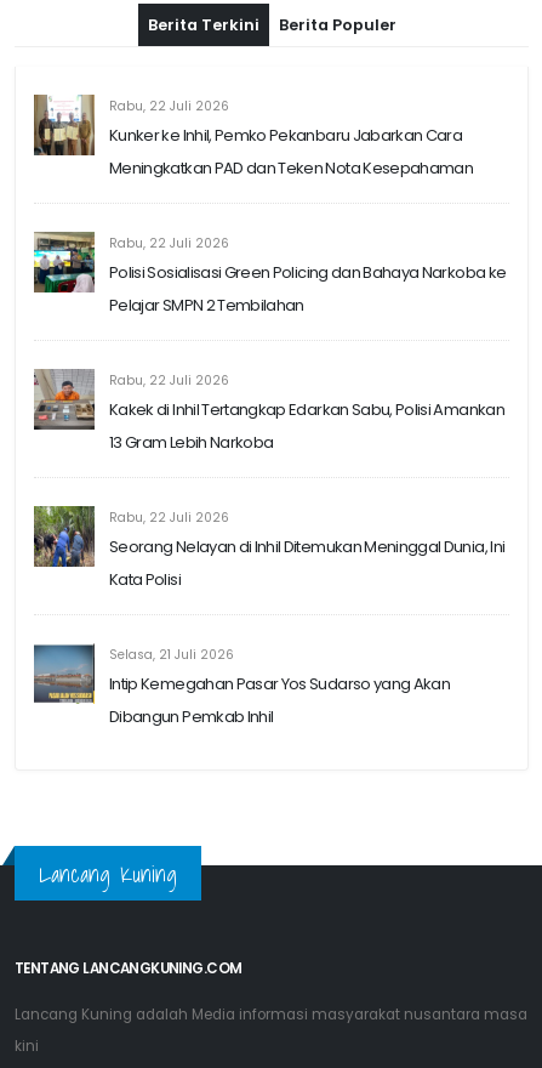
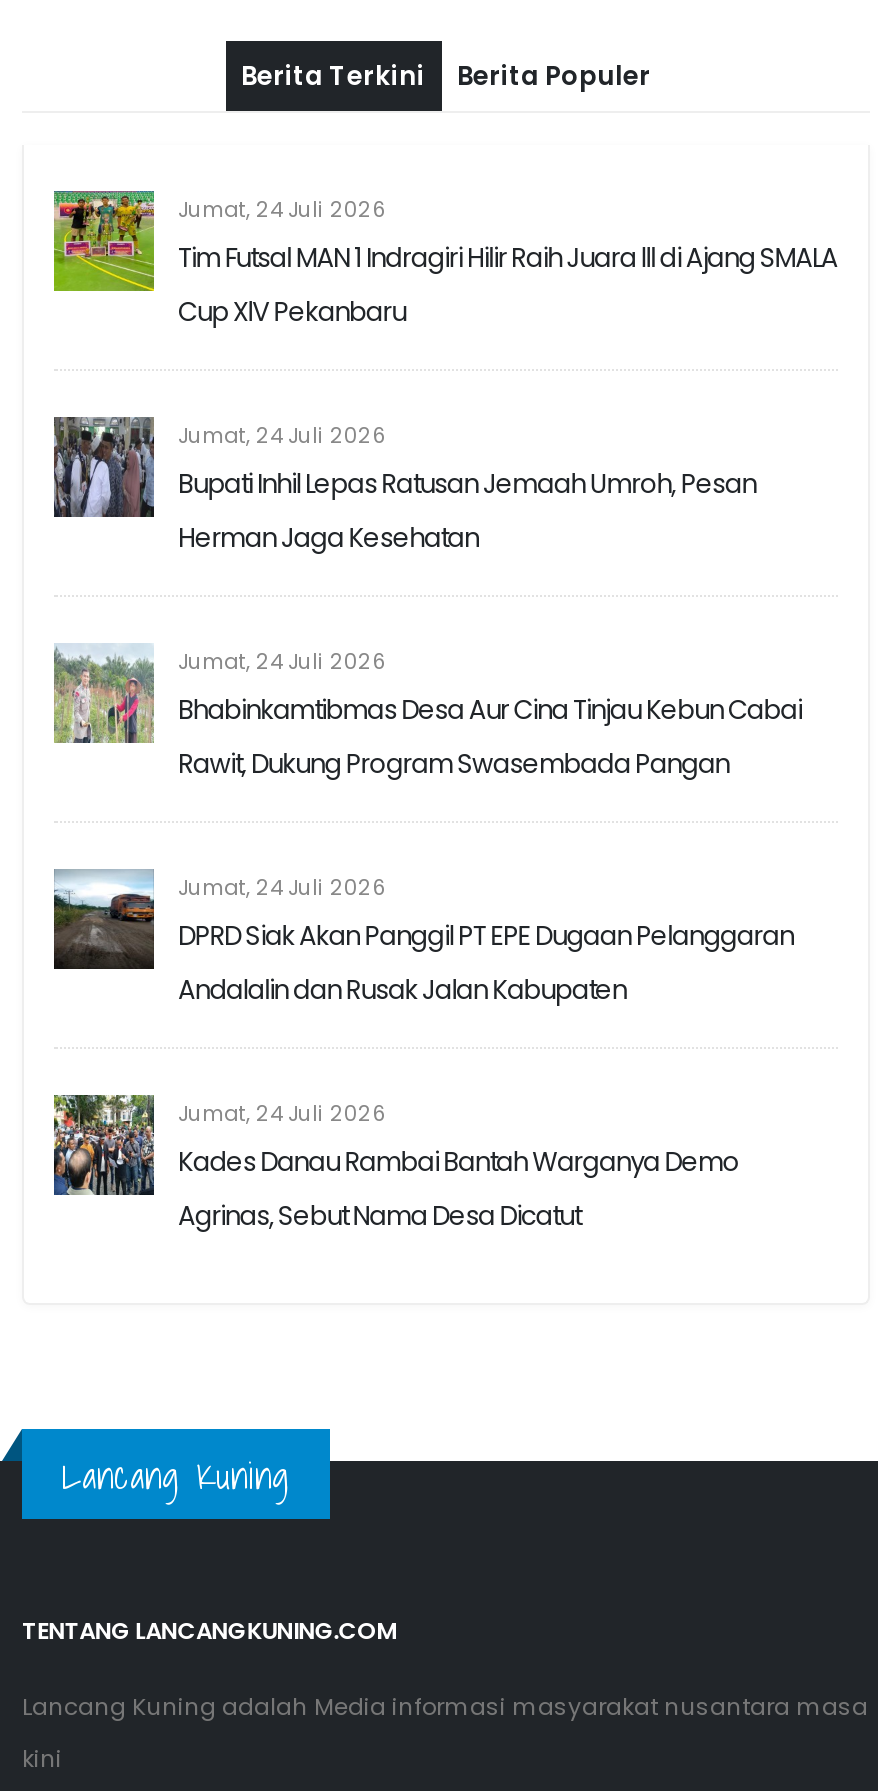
[33,93,473,180] [image] | Rabu, 22 Juli 2026 | Kunker ke Inhil, Pemko Pekanbaru Jabarkan Cara | Meningkatkan PAD dan Teken Nota Kesepahaman -> [52,189,837,331] [image] | Jumat, 24 Juli 2026 | Tim Futsal MAN 1 Indragiri Hilir Raih Juara lll di Ajang SMALA | Cup XlV Pekanbaru
[33,232,506,317] [image] | Rabu, 22 Juli 2026 | Polisi Sosialisasi Green Policing dan Bahaya Narkoba ke | Pelajar SMPN 2 Tembilahan -> [52,417,756,557] [image] | Jumat, 24 Juli 2026 | Bupati Inhil Lepas Ratusan Jemaah Umroh, Pesan | Herman Jaga Kesehatan
[33,369,504,454] [image] | Rabu, 22 Juli 2026 | Kakek di Inhil Tertangkap Edarkan Sabu, Polisi Amankan | 13 Gram Lebih Narkoba -> [52,645,802,783] [image] | Jumat, 24 Juli 2026 | Bhabinkamtibmas Desa Aur Cina Tinjau Kebun Cabai | Rawit, Dukung Program Swasembada Pangan
[33,505,505,591] [image] | Rabu, 22 Juli 2026 | Seorang Nelayan di Inhil Ditemukan Meninggal Dunia, Ini | Kata Polisi -> [54,869,794,1009] [image] | Jumat, 24 Juli 2026 | DPRD Siak Akan Panggil PT EPE Dugaan Pelanggaran | Andalalin dan Rusak Jalan Kabupaten
[33,643,450,728] [image] | Selasa, 21 Juli 2026 | Intip Kemegahan Pasar Yos Sudarso yang Akan | Dibangun Pemkab Inhil -> [52,1093,739,1235] [image] | Jumat, 24 Juli 2026 | Kades Danau Rambai Bantah Warganya Demo | Agrinas, Sebut Nama Desa Dicatut

